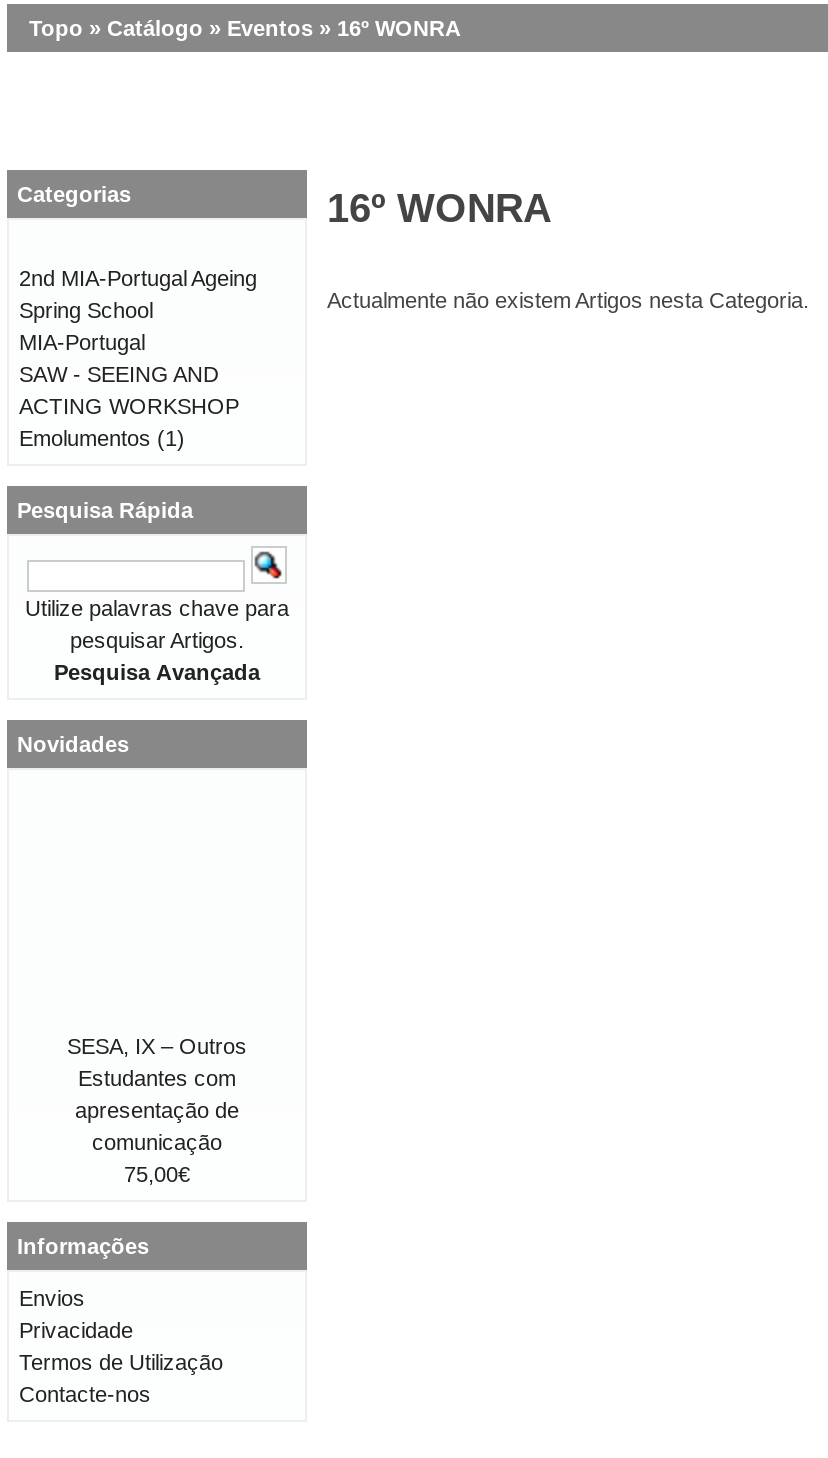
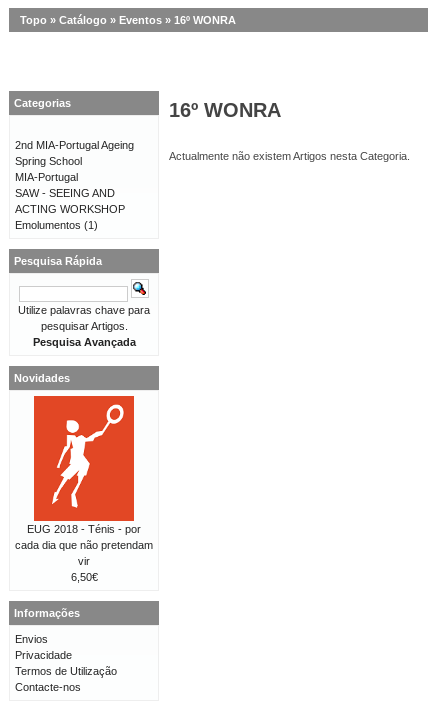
none -> [33,395,135,500] [image]
[67,1034,247,1186] SESA, IX – Outros | Estudantes com | apresentação de | comunicação | 75,00€ -> [15,523,153,583] EUG 2018 - Ténis - por | cada dia que não pretendam | vir | 6,50€

